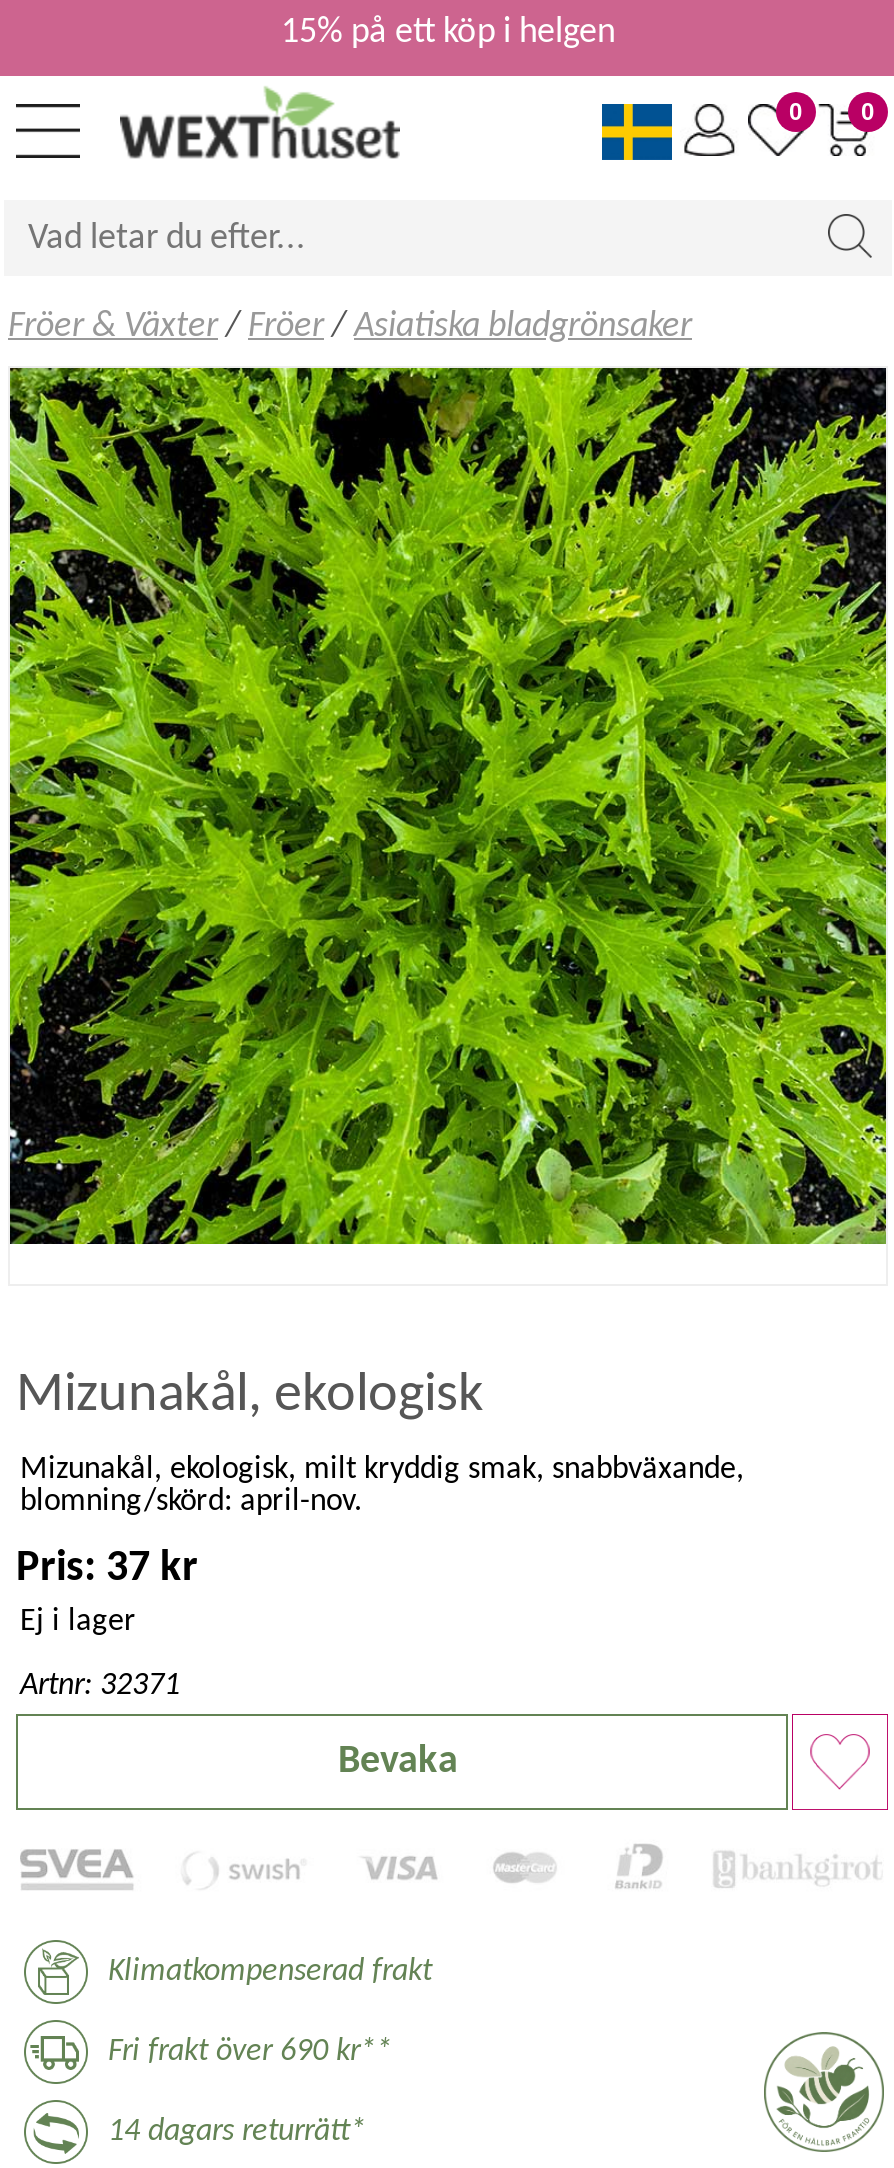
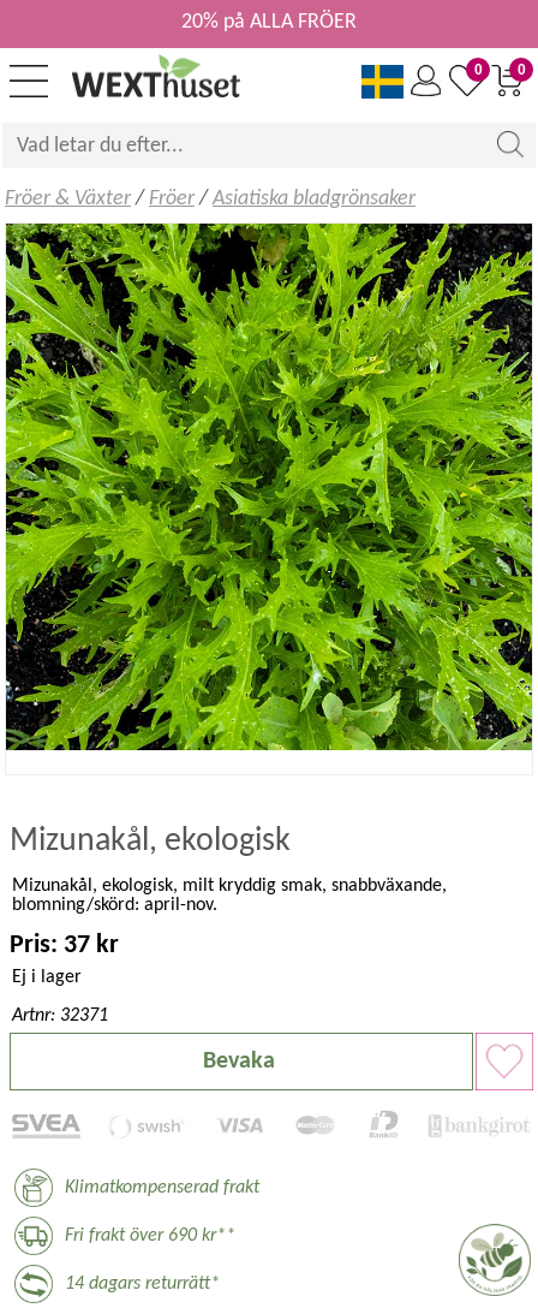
[281,14,615,52] 15% på ett köp i helgen -> [181,11,357,34] 20% på ALLA FRÖER

